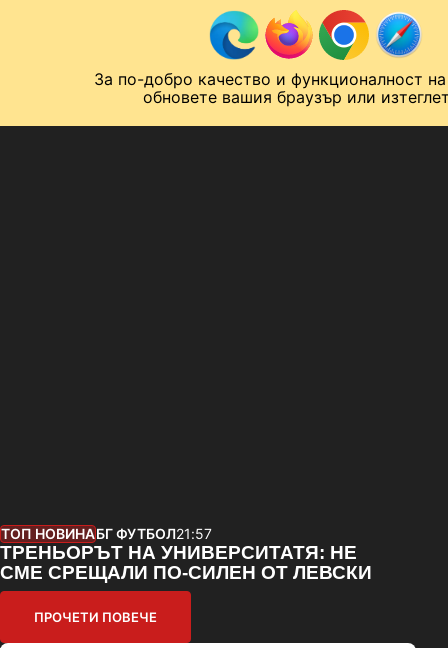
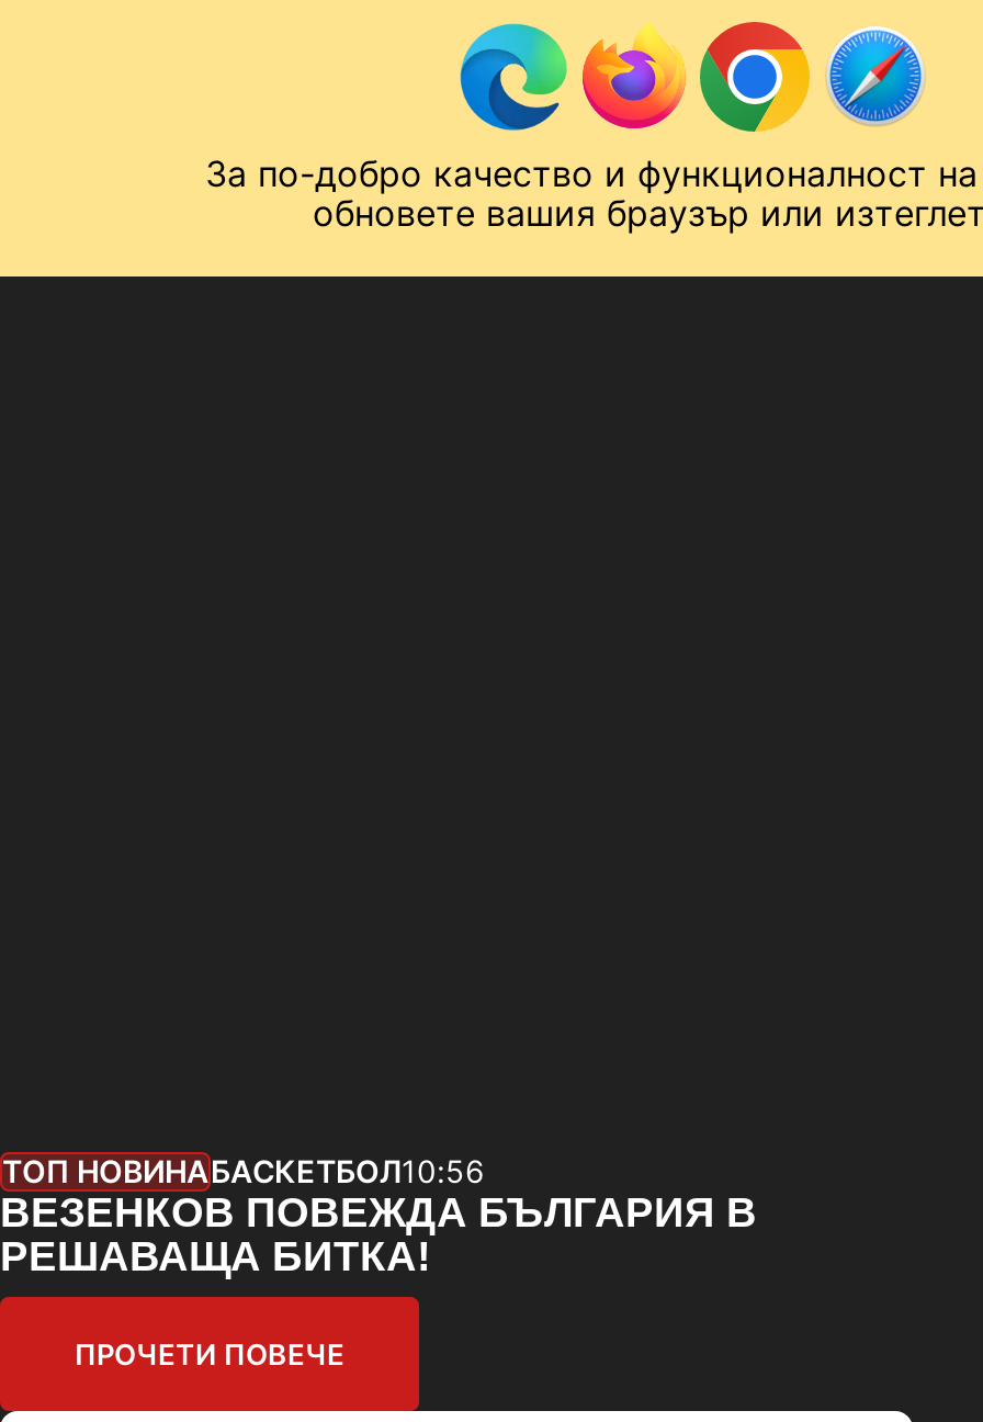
[0,525,372,583] ТОП НОВИНАБГ ФУТБОЛ21:57 | ТРЕНЬОРЪТ НА УНИВЕРСИТАТЯ: НЕ | СМЕ СРЕЩАЛИ ПО-СИЛЕН ОТ ЛЕВСКИ -> [0,1152,757,1279] ТОП НОВИНАБАСКЕТБОЛ10:56 | ВЕЗЕНКОВ ПОВЕЖДА БЪЛГАРИЯ В | РЕШАВАЩА БИТКА!

